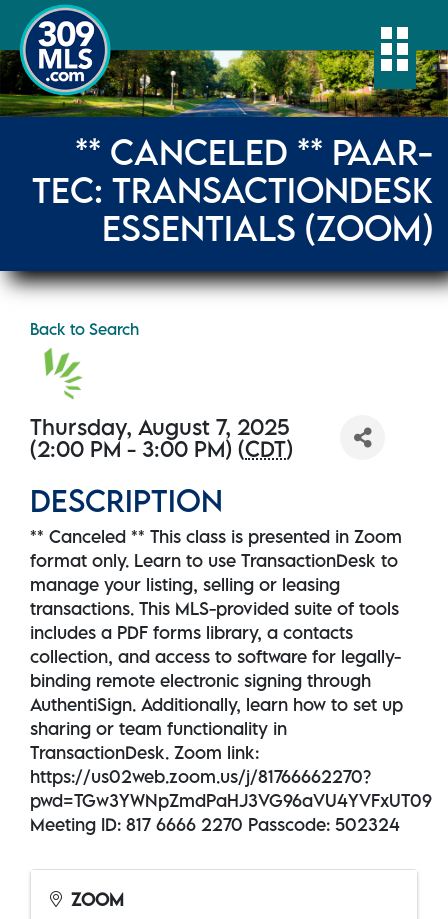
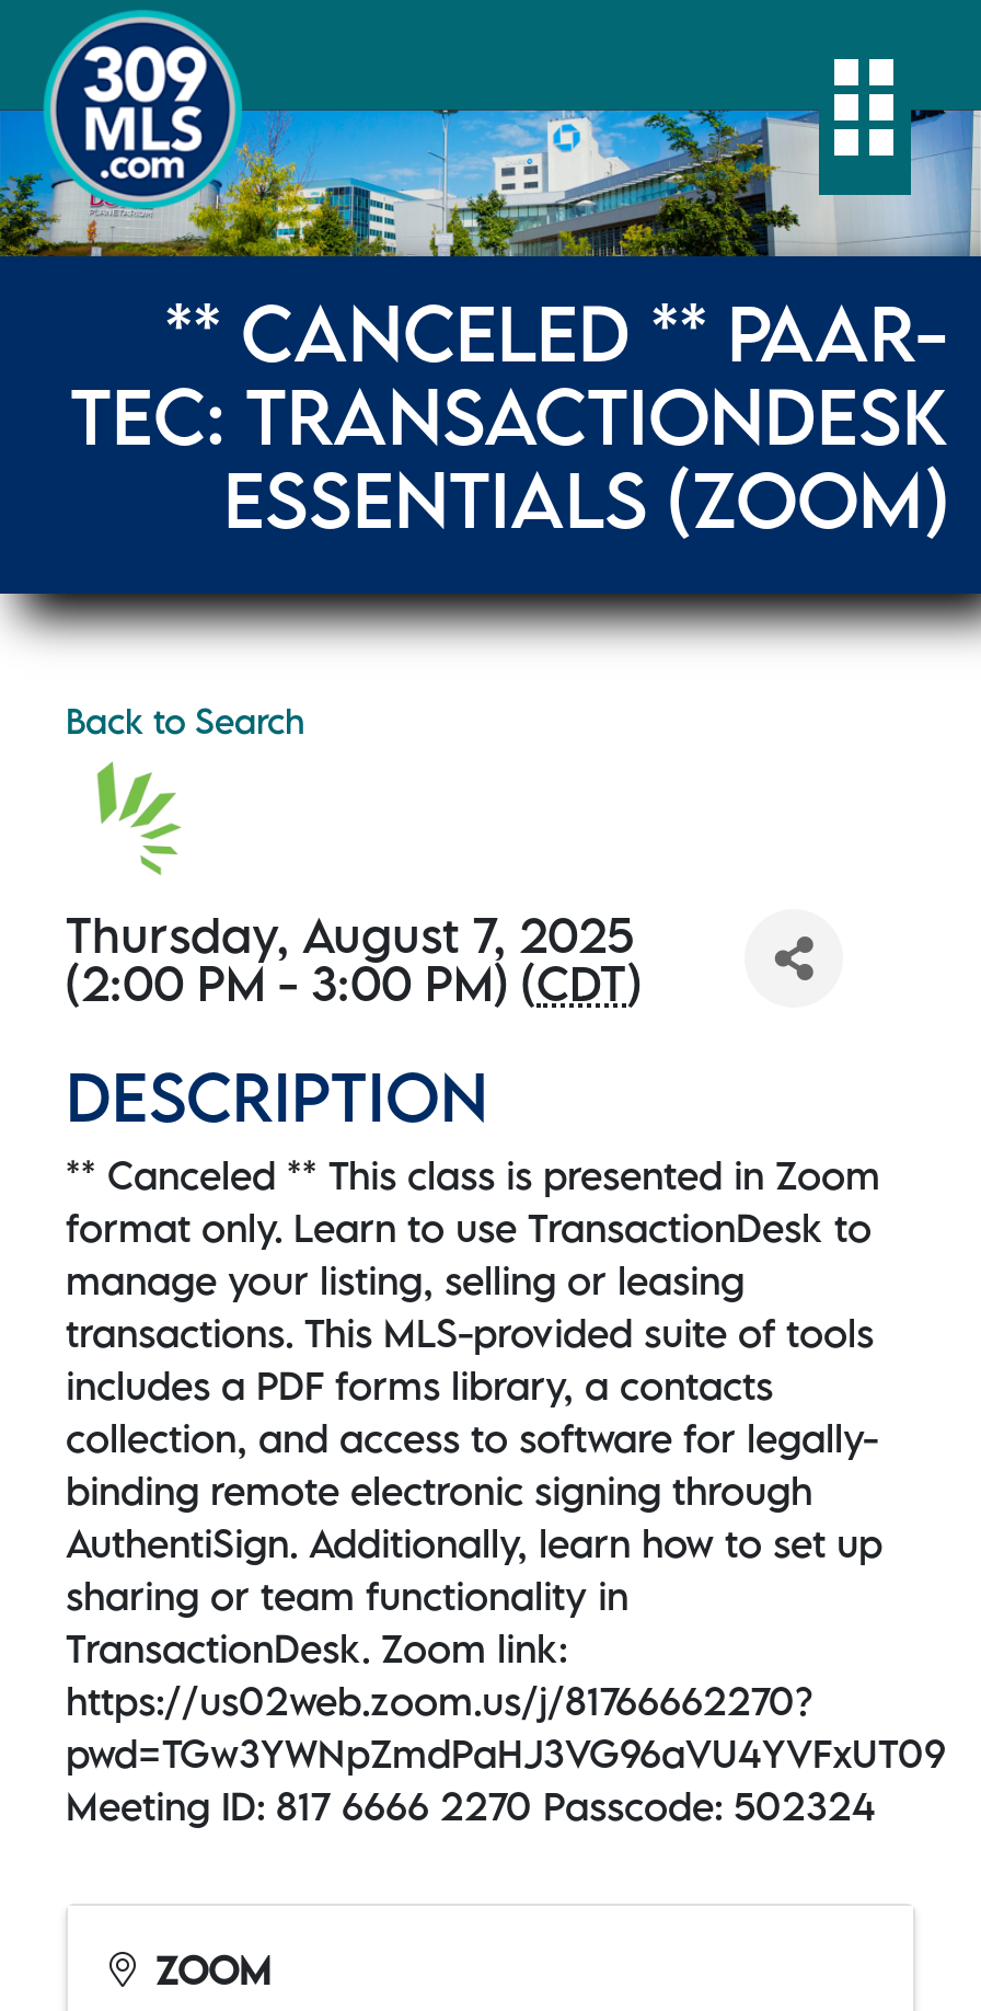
[3,49,445,118] [image] -> [7,107,974,258] [image]

